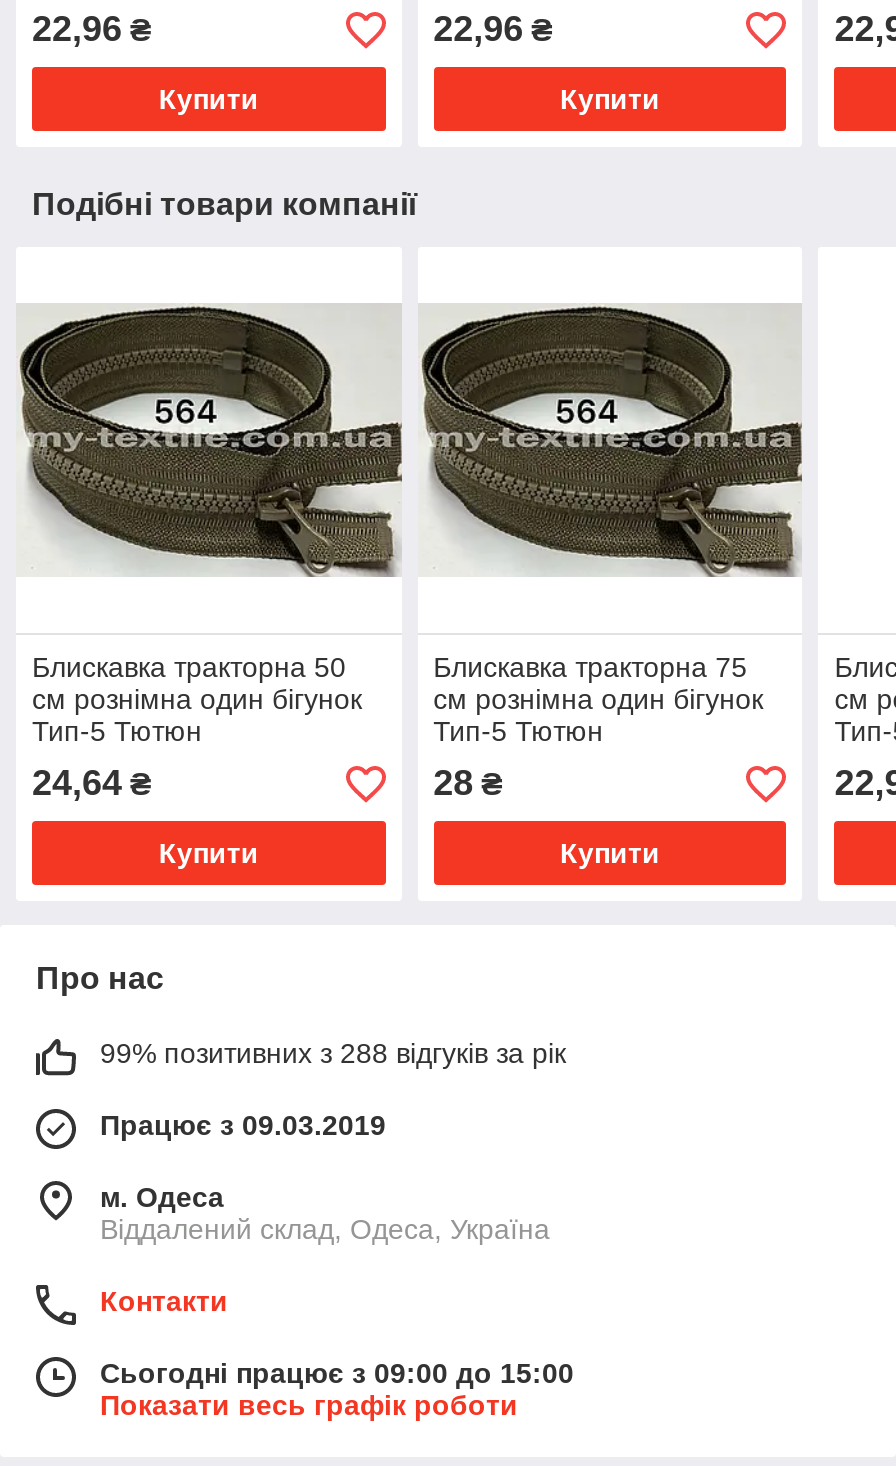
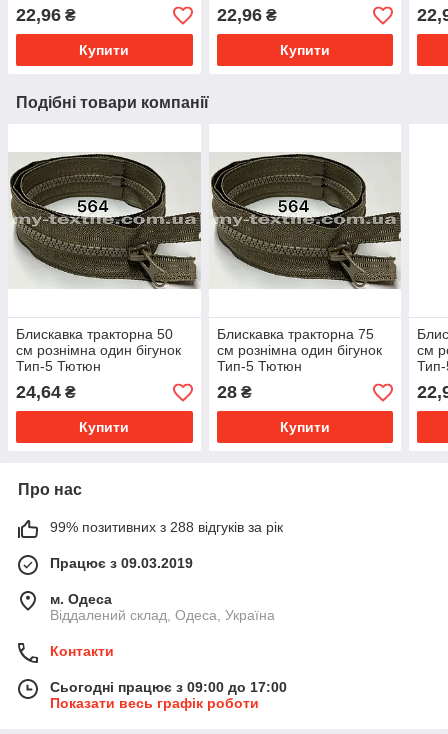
[100,1357,574,1389] Сьогодні працює з 09:00 до 15:00 -> [50,679,287,695] Сьогодні працює з 09:00 до 17:00

